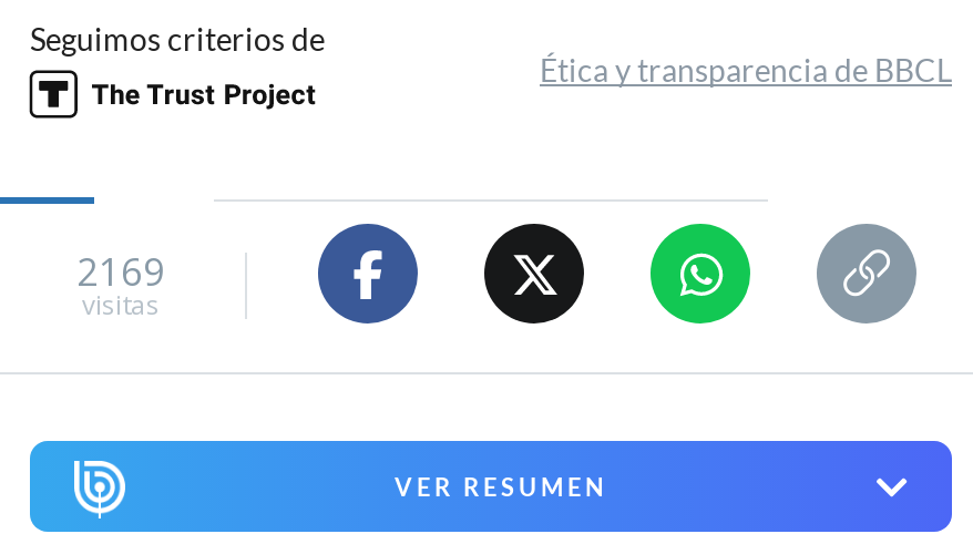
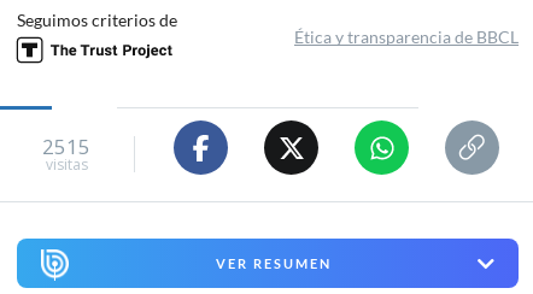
[76,246,165,297] 2169 -> [42,133,90,160] 2515

